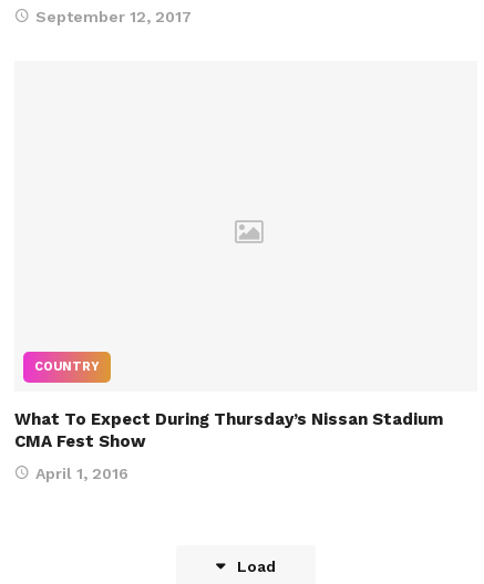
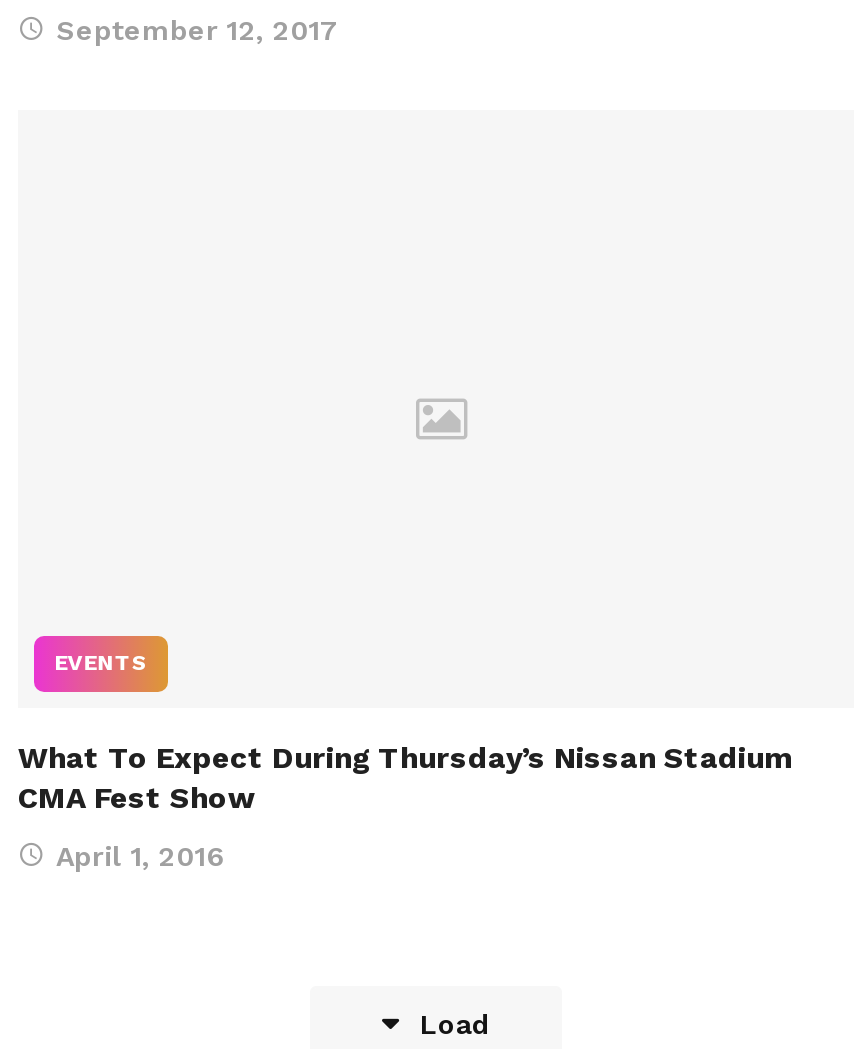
[34,359,99,373] COUNTRY -> [54,649,148,675] EVENTS

